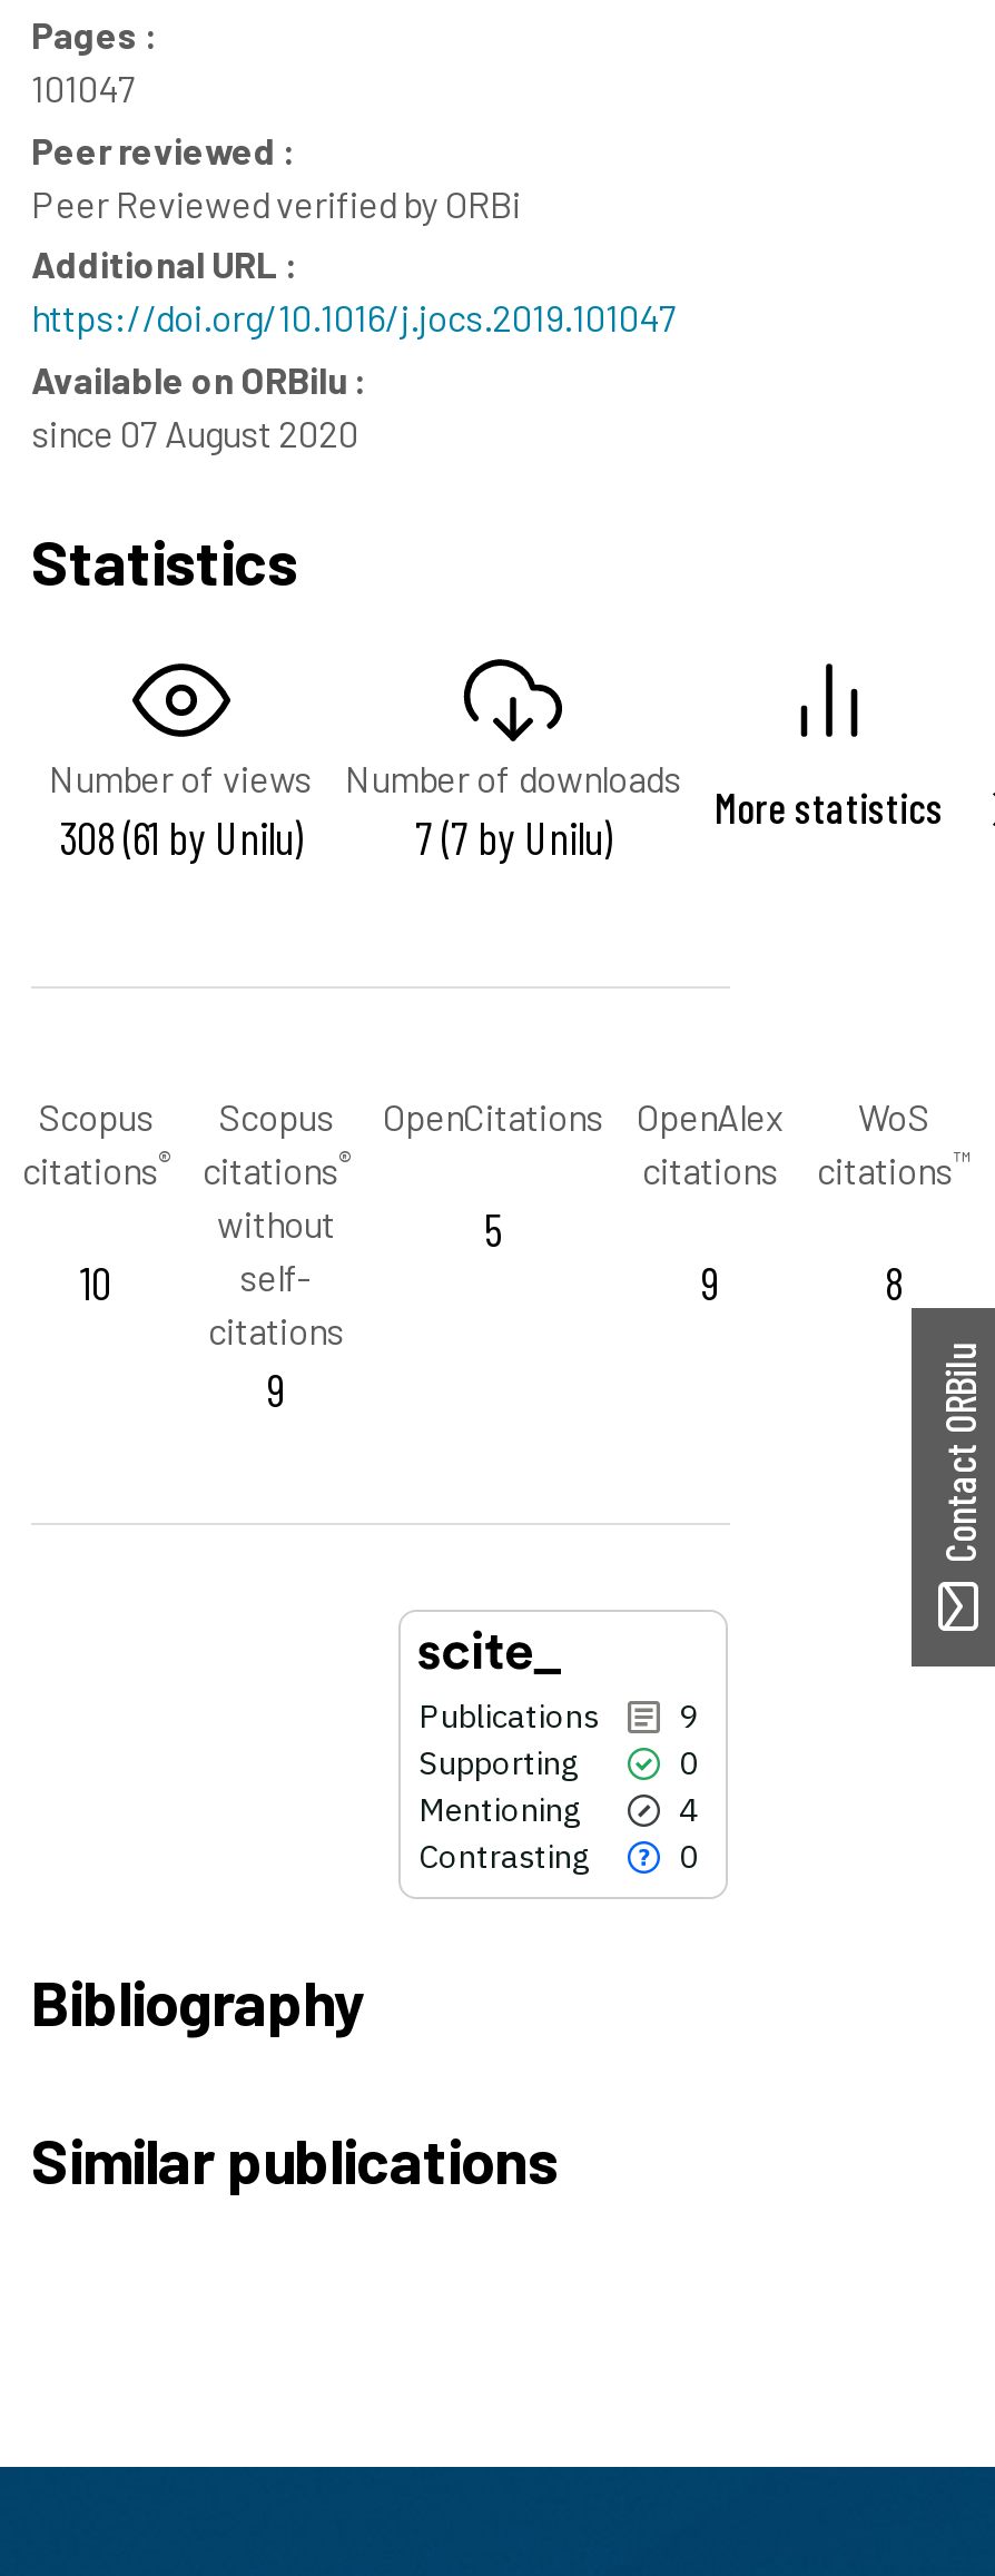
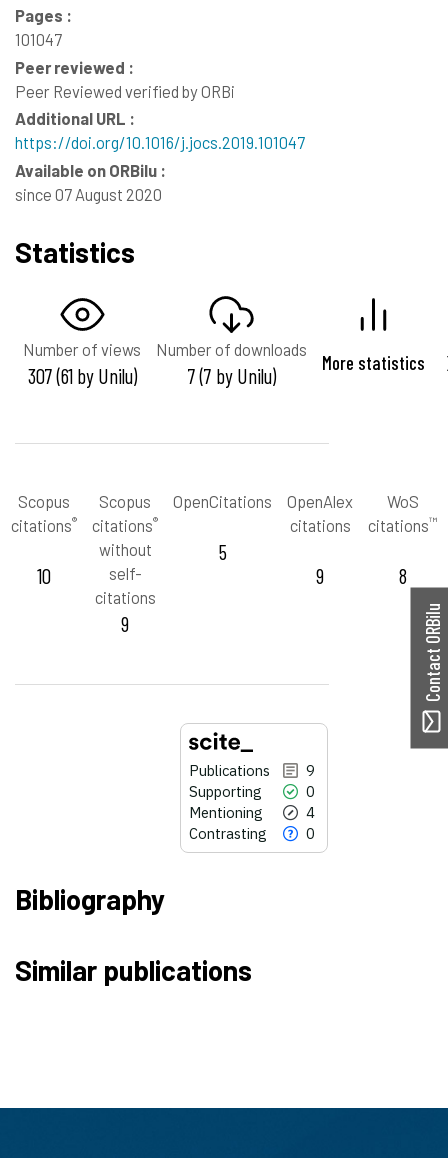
[59,807,302,863] 308 (61 by Unilu) -> [27,362,136,387] 307 (61 by Unilu)

